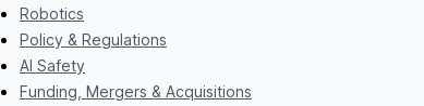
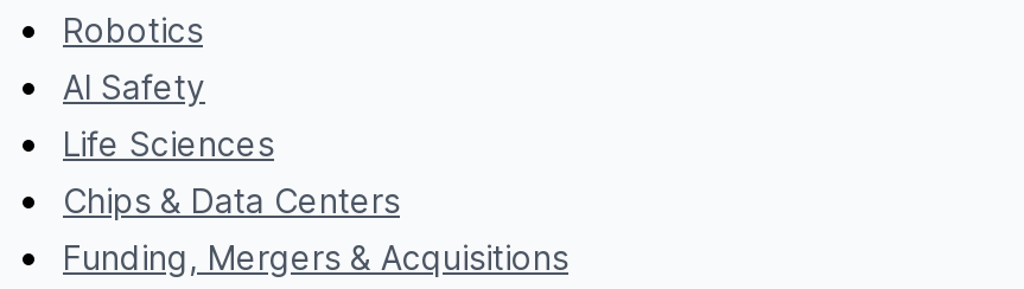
[20,31,167,49] Policy & Regulations -> none
moved [20,57,85,75] -> [63,67,205,107]: AI Safety
none -> [63,124,400,221] Life Sciences | Chips & Data Centers

